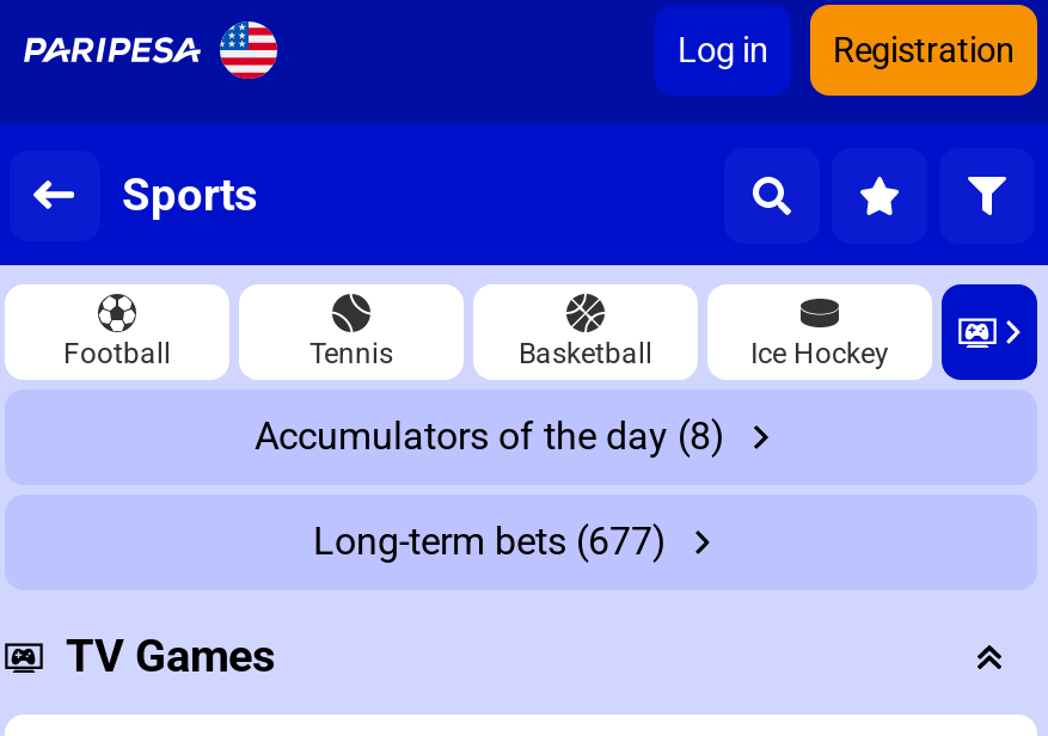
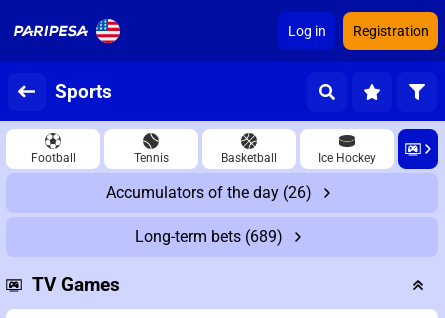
[255,413,725,459] Accumulators of the day (8) -> [106,183,312,202] Accumulators of the day (26)
[313,519,667,564] Long-term bets (677) -> [135,227,283,246] Long-term bets (689)

